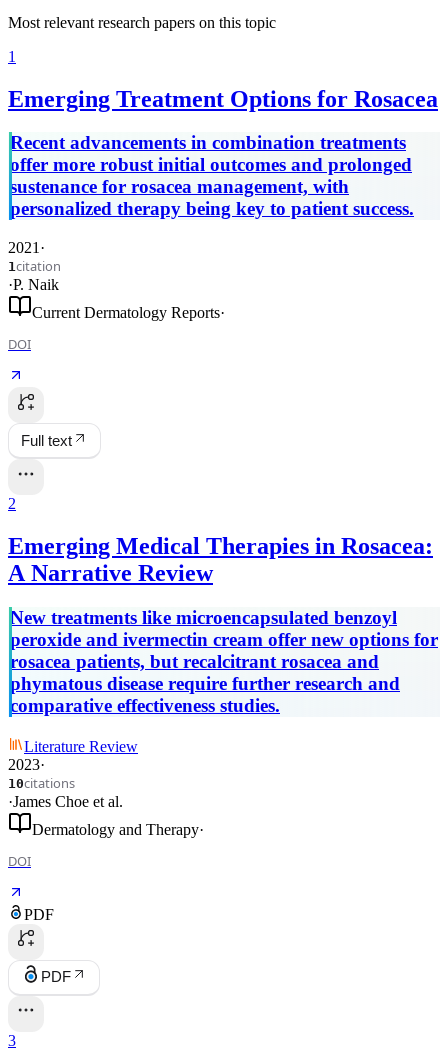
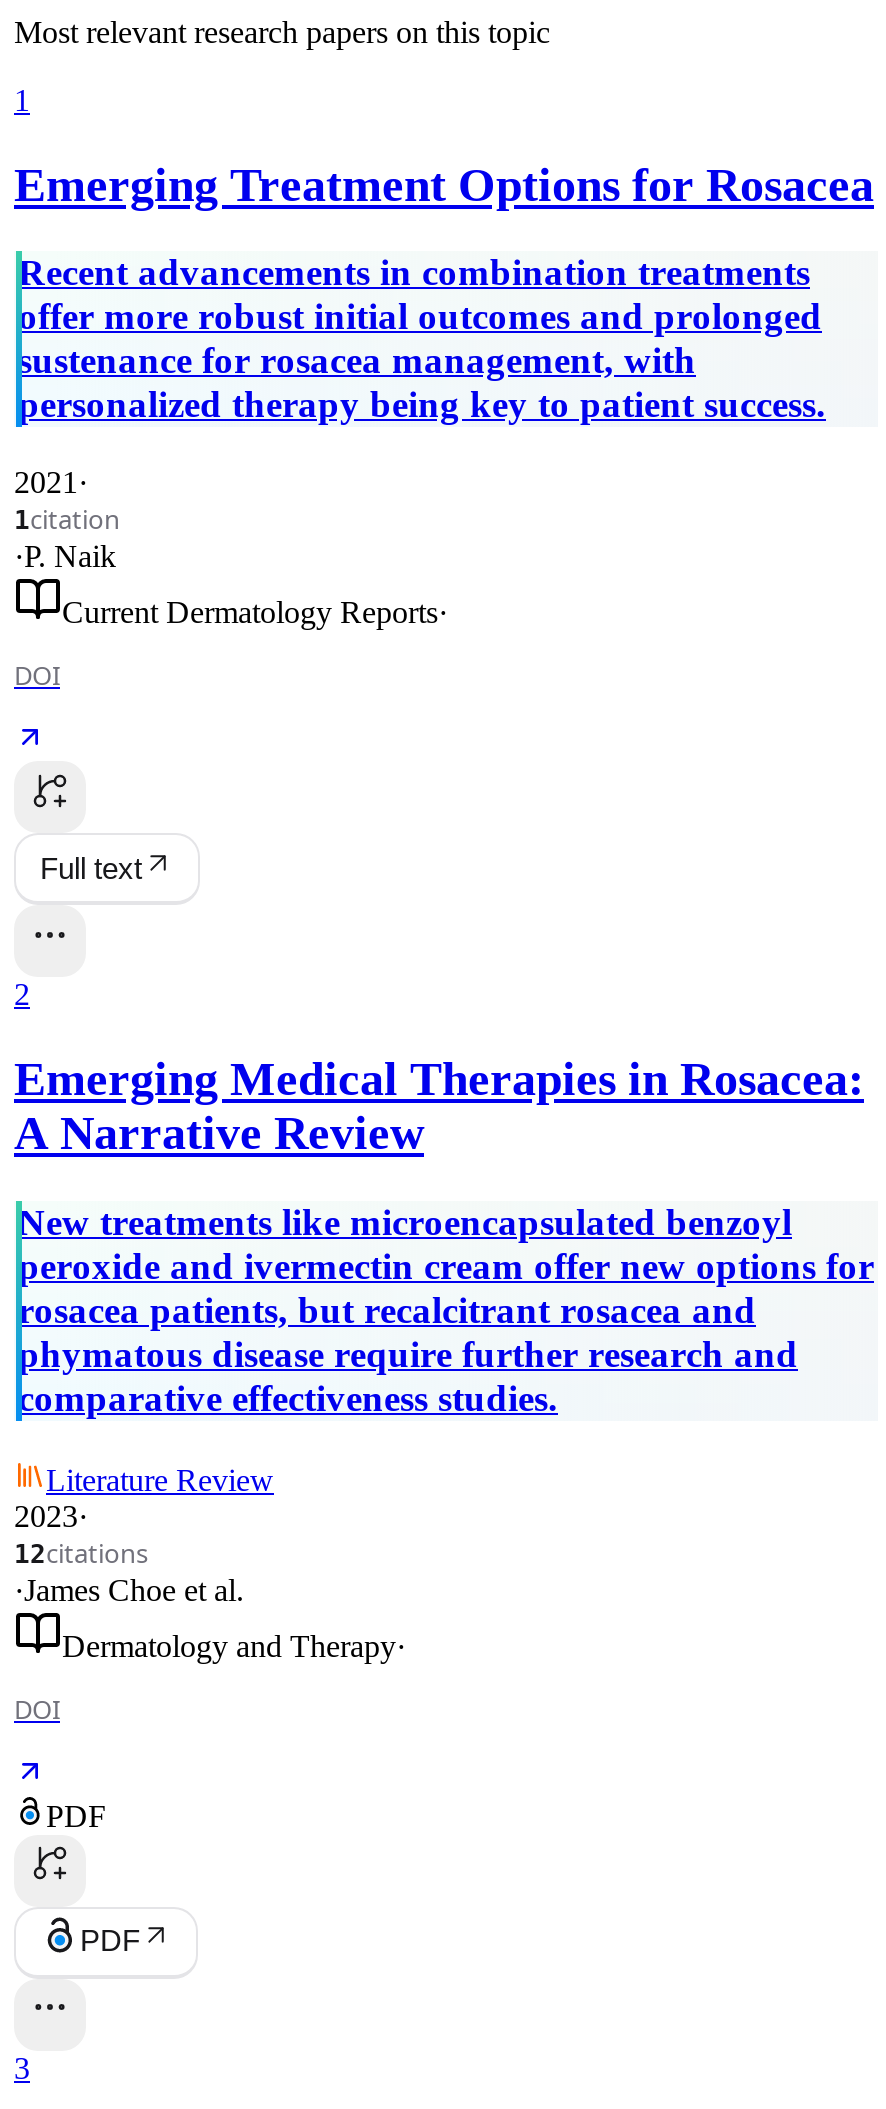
[8,774,75,792] 10citations -> [14,1534,148,1570] 12citations

